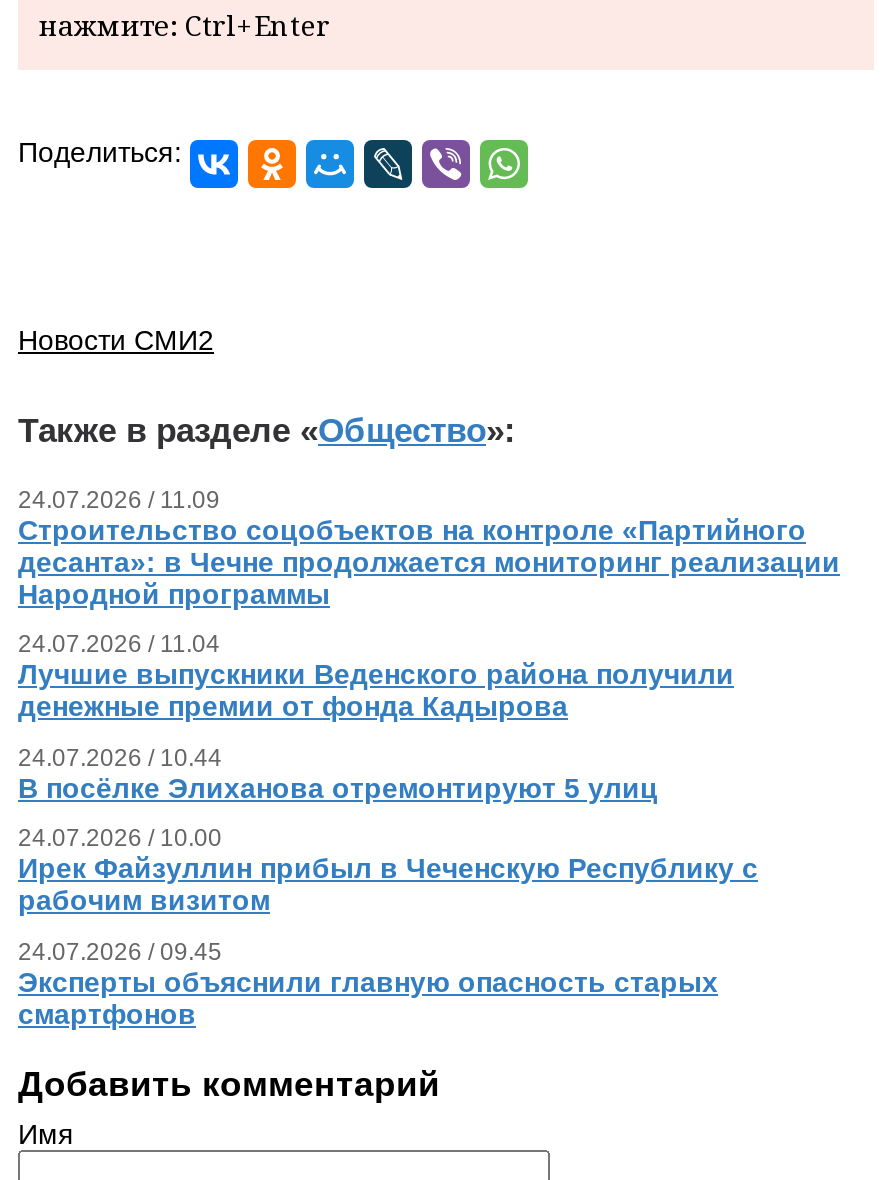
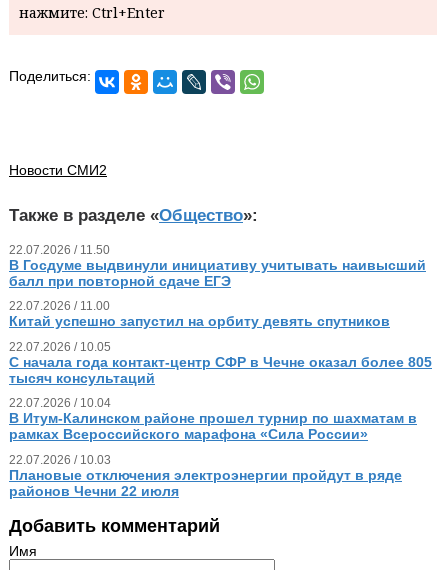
[18,486,840,610] 24.07.2026 / 11.09 | Строительство соцобъектов на контроле «Партийного | десанта»: в Чечне продолжается мониторинг реализации | Народной программы -> [9,243,426,289] 22.07.2026 / 11.50 | В Госдуме выдвинули инициативу учитывать наивысший | балл при повторной сдаче ЕГЭ
[18,631,734,723] 24.07.2026 / 11.04 | Лучшие выпускники Веденского района получили | денежные премии от фонда Кадырова -> [9,299,390,329] 22.07.2026 / 11.00 | Китай успешно запустил на орбиту девять спутников
[18,744,658,804] 24.07.2026 / 10.44 | В посёлке Элиханова отремонтируют 5 улиц -> [9,340,432,386] 22.07.2026 / 10.05 | С начала года контакт-центр СФР в Чечне оказал более 805 | тысяч консультаций
[18,825,758,917] 24.07.2026 / 10.00 | Ирек Файзуллин прибыл в Чеченскую Республику с | рабочим визитом -> [9,396,417,442] 22.07.2026 / 10.04 | В Итум-Калинском районе прошел турнир по шахматам в | рамках Всероссийского марафона «Сила России»
[18,938,718,1030] 24.07.2026 / 09.45 | Эксперты объяснили главную опасность старых | смартфонов -> [9,453,402,499] 22.07.2026 / 10.03 | Плановые отключения электроэнергии пройдут в ряде | районов Чечни 22 июля

